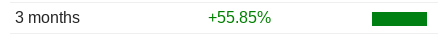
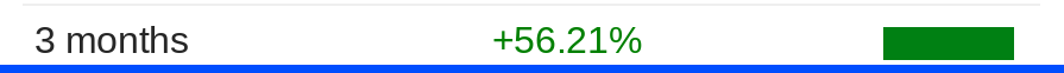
[207,9,270,26] +55.85% -> [492,21,642,61] +56.21%

